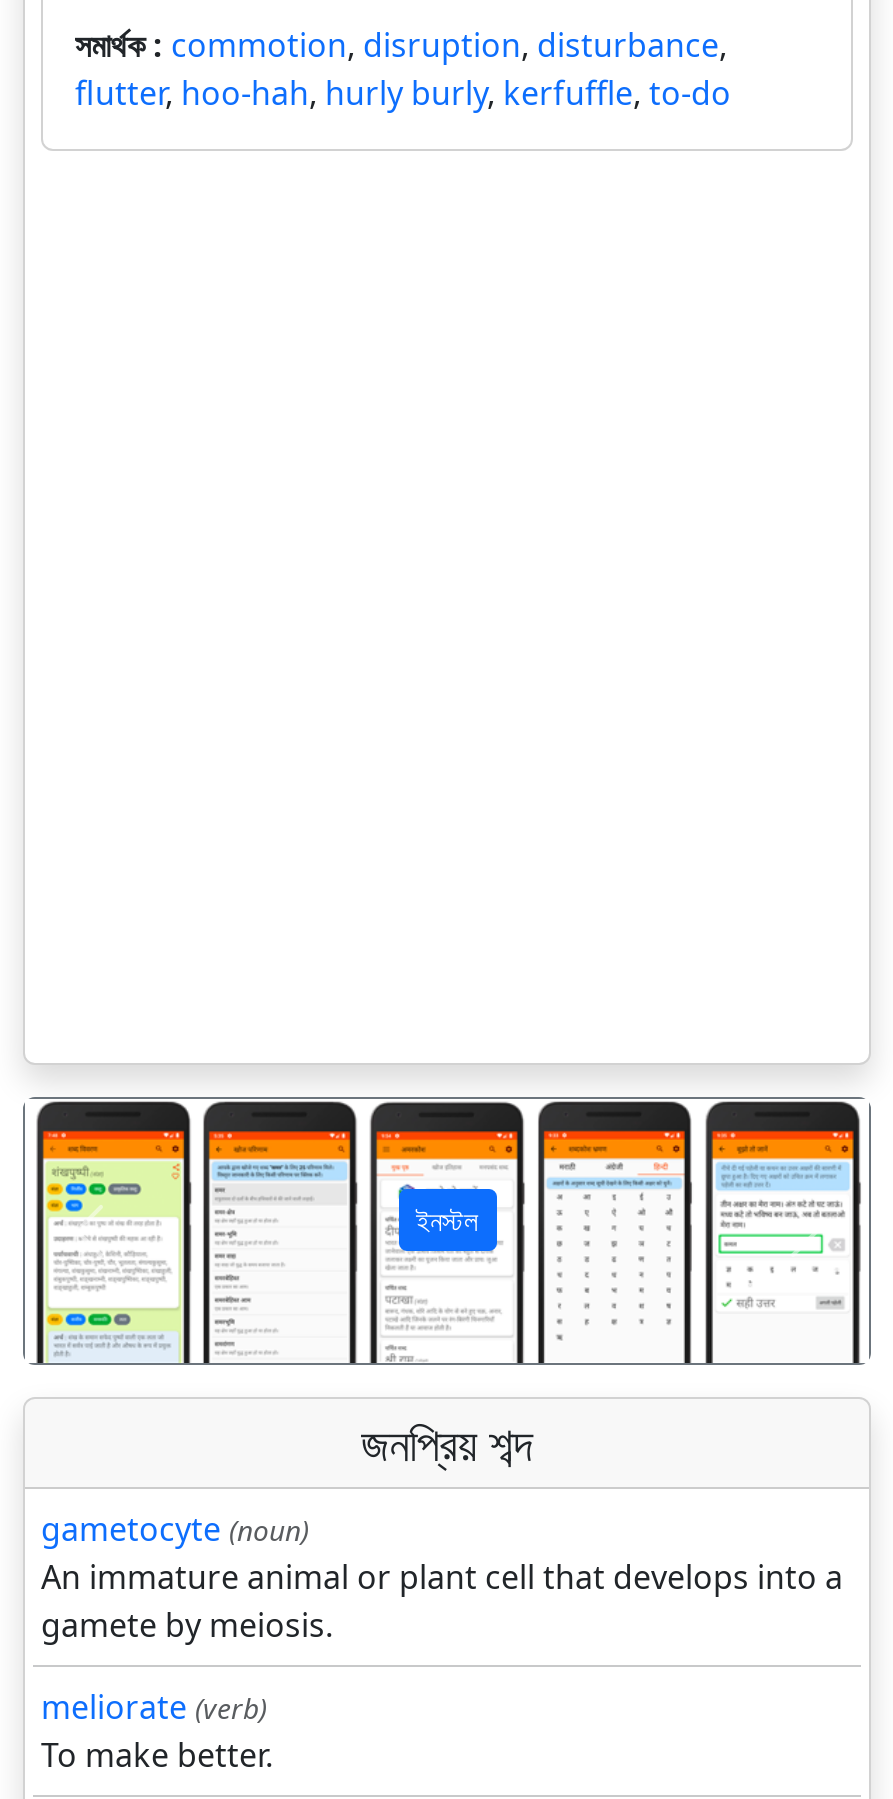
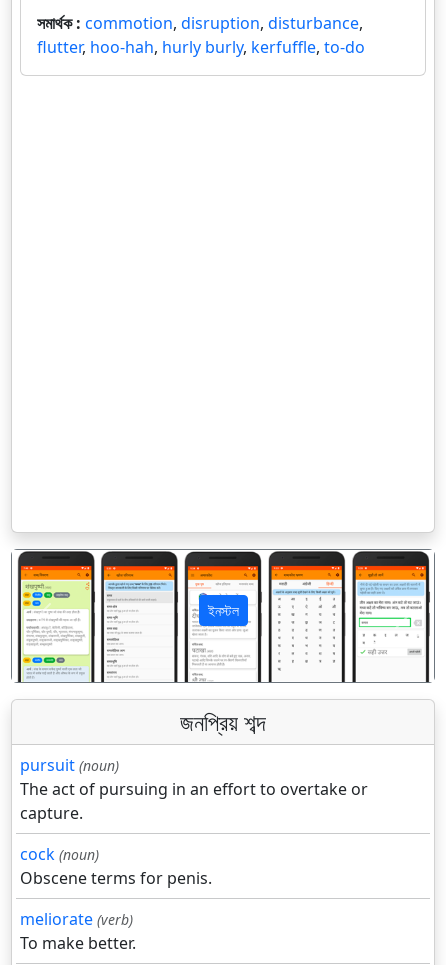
[41,1507,843,1647] gametocyte (noun) | An immature animal or plant cell that develops into a | gamete by meiosis. -> [20,754,368,889] pursuit (noun) | The act of pursuing in an effort to overtake or | capture. | cock (noun) | Obscene terms for penis.

